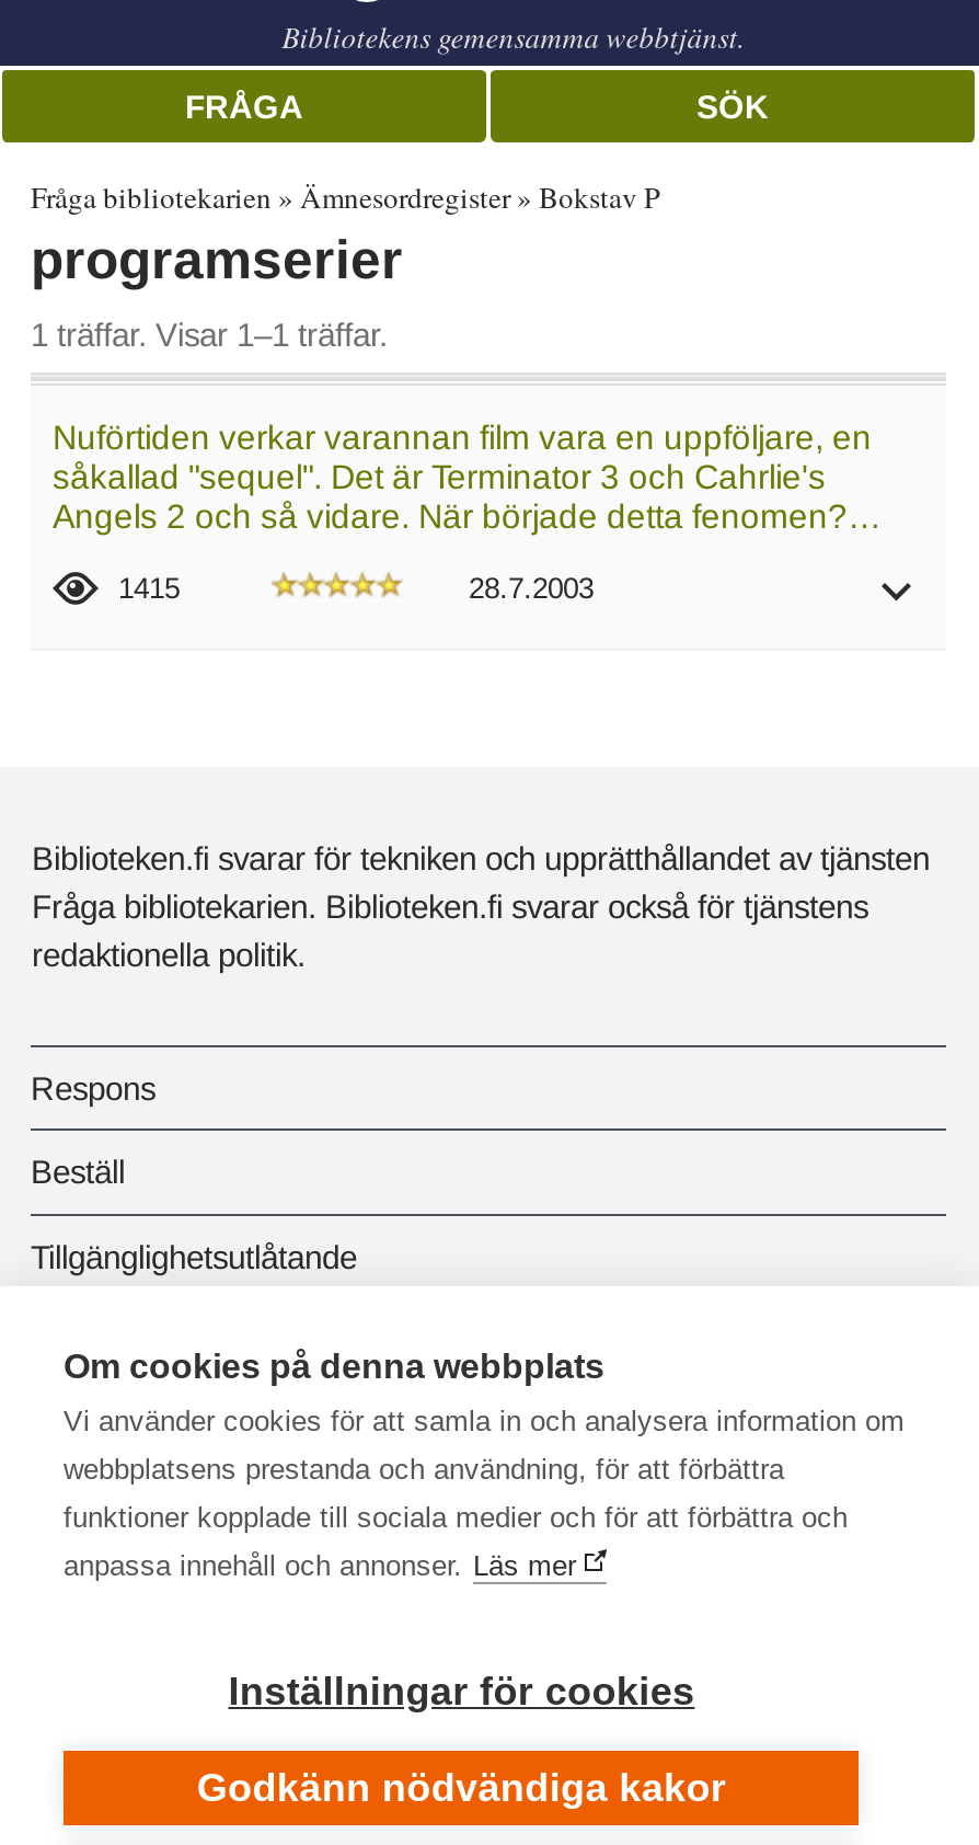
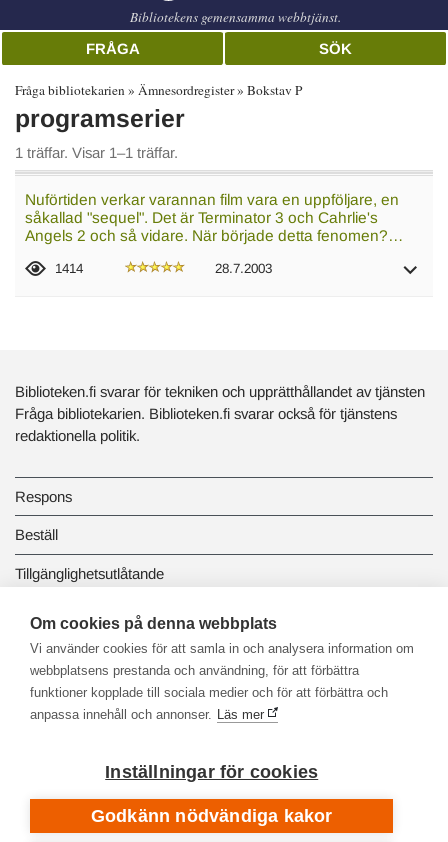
[118,571,180,604] 1415 -> [55,260,83,275] 1414

